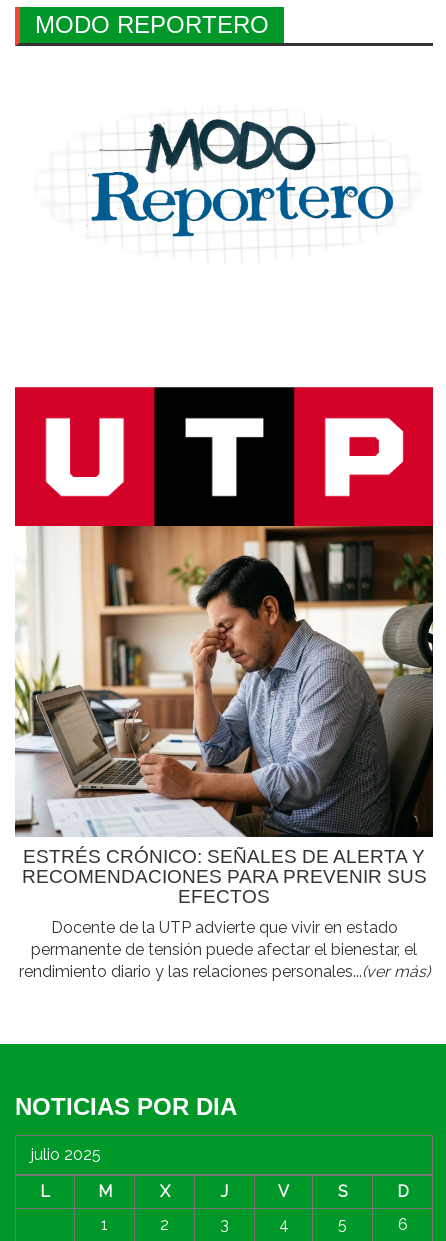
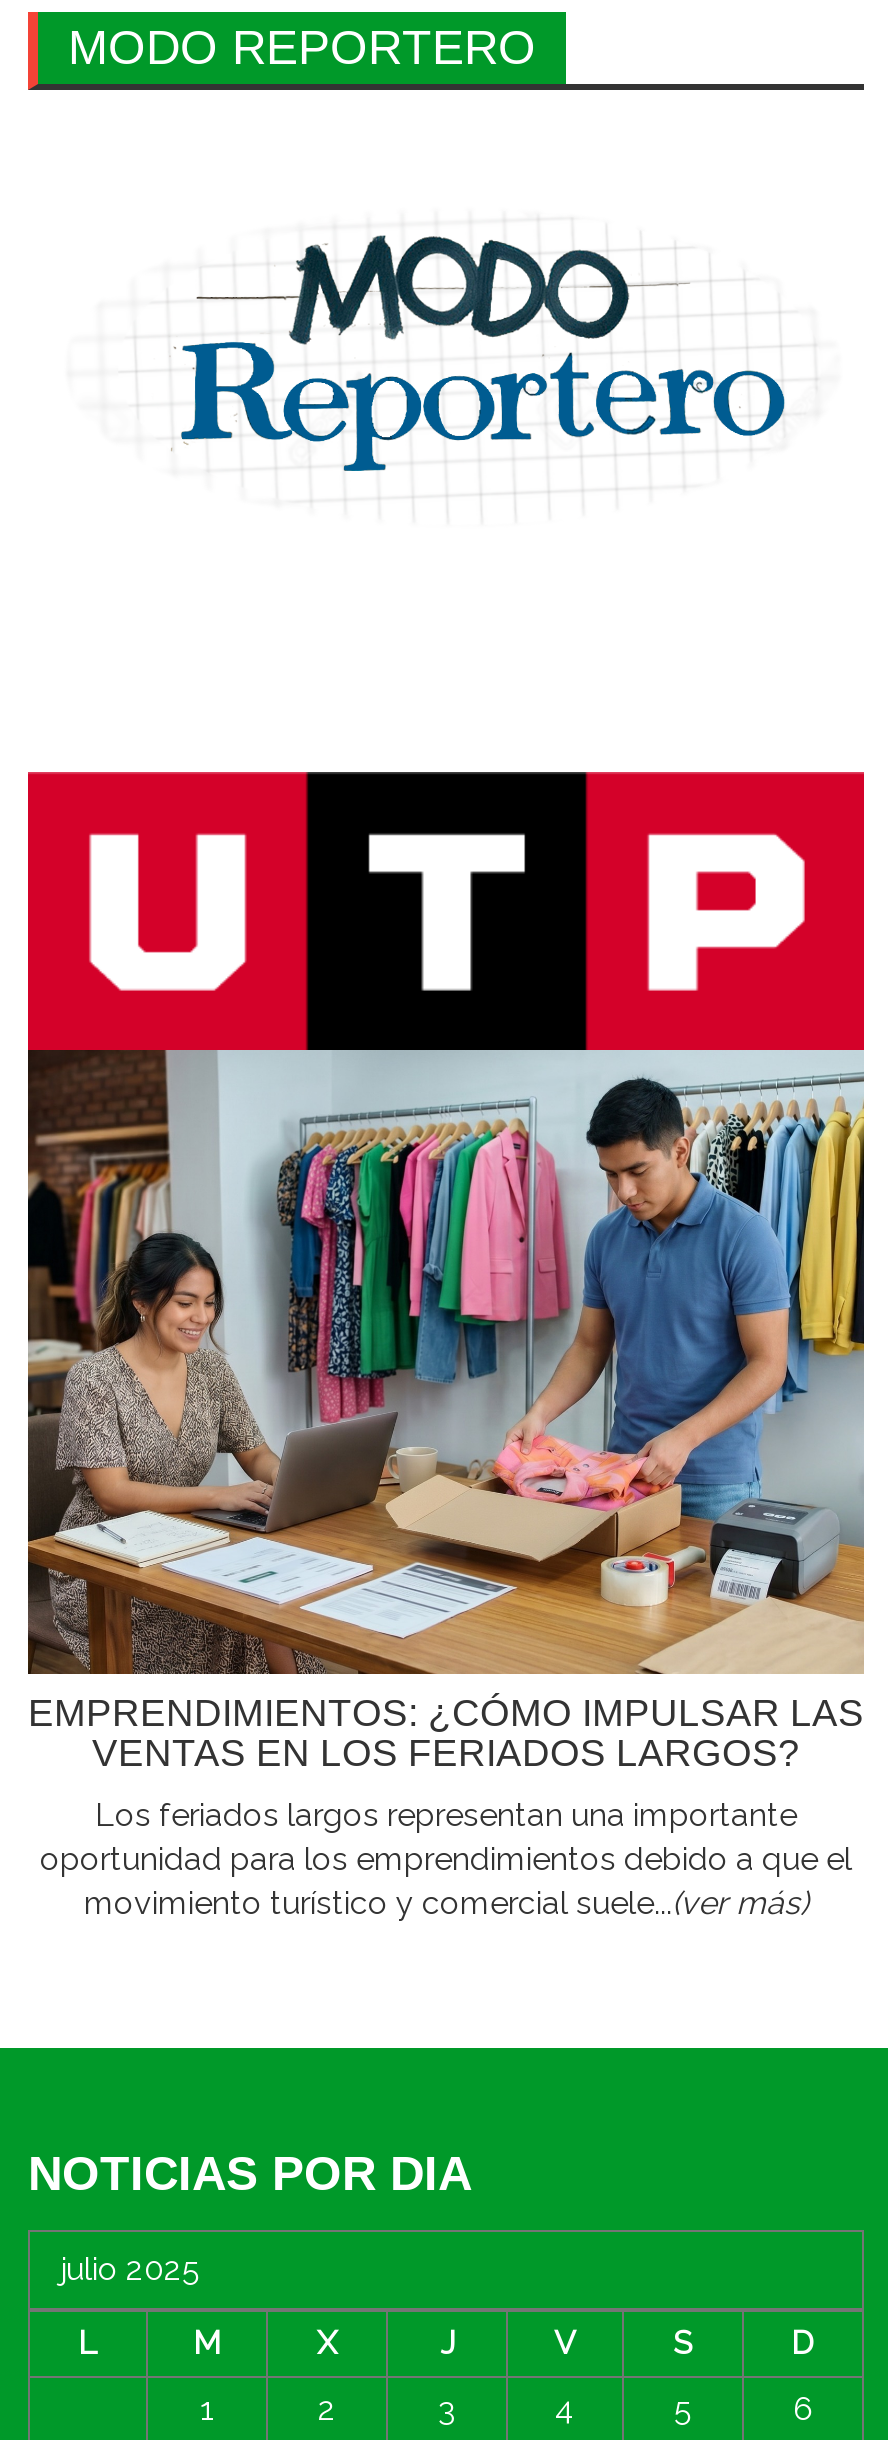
[14,525,434,907] [image] | ESTRÉS CRÓNICO: SEÑALES DE ALERTA Y | RECOMENDACIONES PARA PREVENIR SUS | EFECTOS -> [26,1048,866,1773] [image] | EMPRENDIMIENTOS: ¿CÓMO IMPULSAR LAS | VENTAS EN LOS FERIADOS LARGOS?
[18,918,429,981] Docente de la UTP advierte que vivir en estado | permanente de tensión puede afectar el bienestar, el | rendimiento diario y las relaciones personales...(ver más) -> [40,1795,852,1921] Los feriados largos representan una importante | oportunidad para los emprendimientos debido a que el | movimiento turístico y comercial suele...(ver más)

